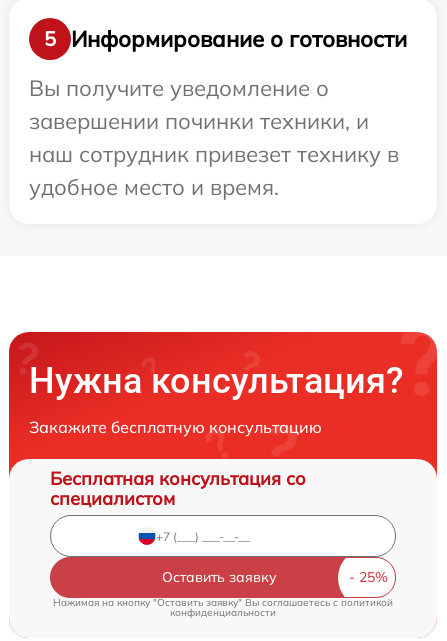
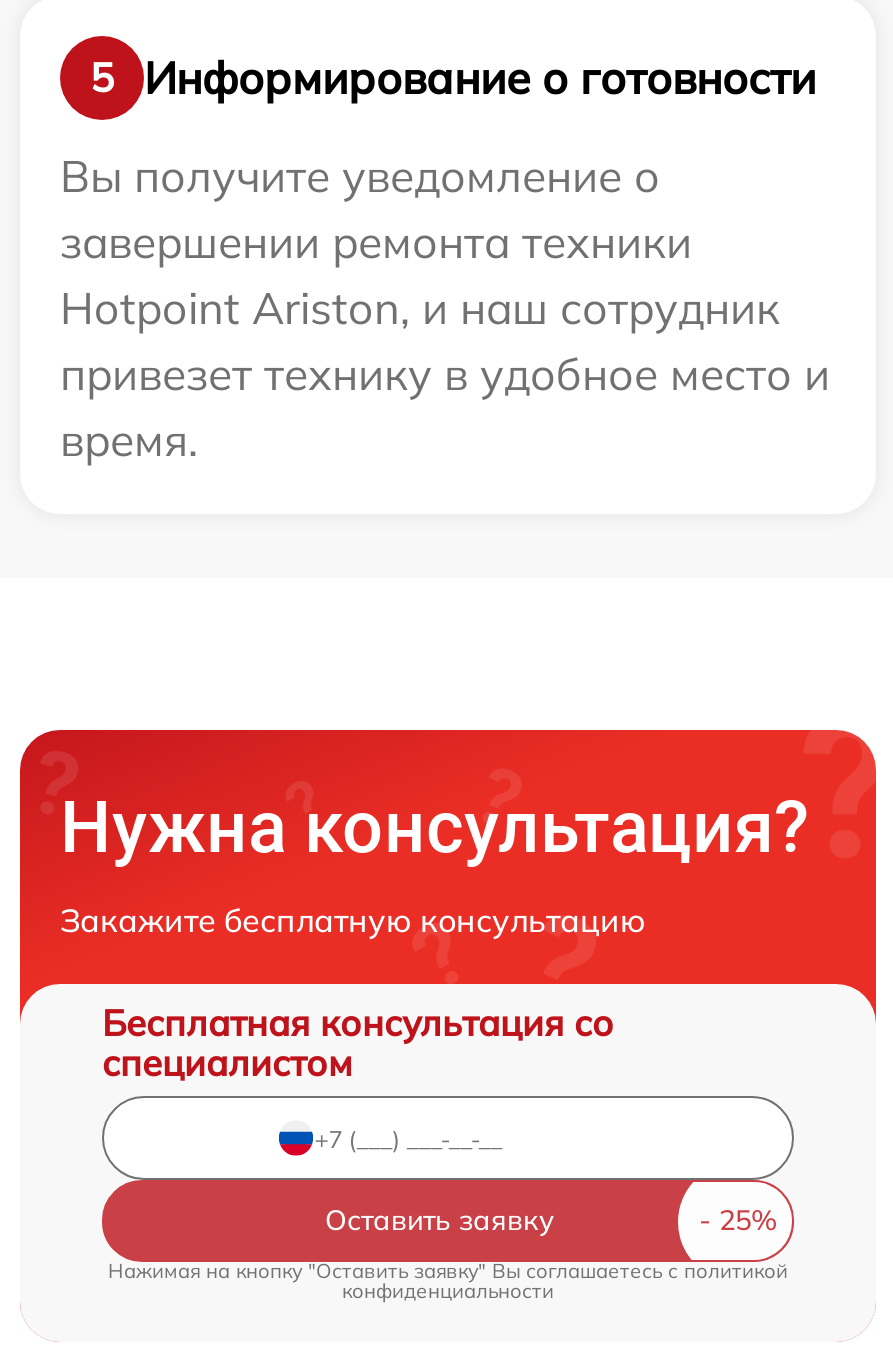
[29,107,399,201] завершении починки техники, и | наш сотрудник привезет технику в | удобное место и время. -> [60,214,830,468] завершении ремонта техники | Hotpoint Ariston, и наш сотрудник | привезет технику в удобное место и | время.

